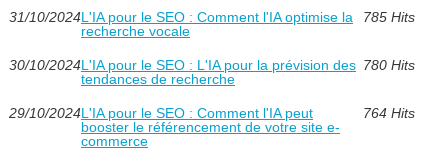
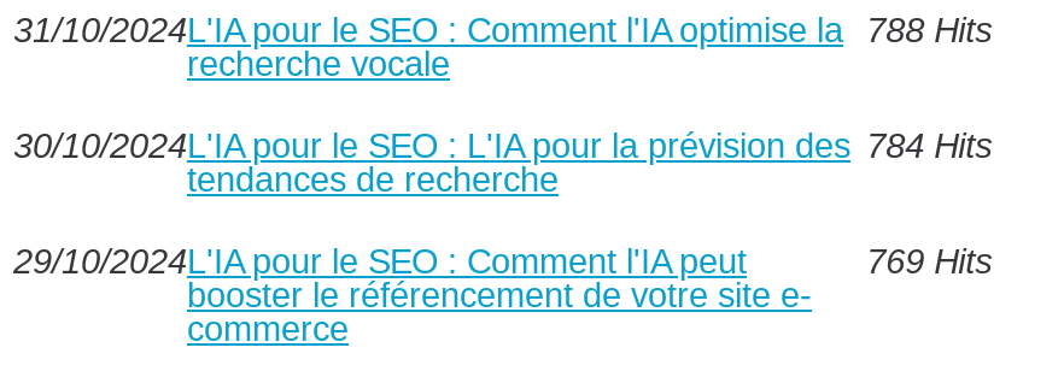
[9,9,415,25] 31/10/2024L'IA pour le SEO : Comment l'IA optimise la 785 Hits -> [13,12,992,50] 31/10/2024L'IA pour le SEO : Comment l'IA optimise la 788 Hits
[9,57,415,73] 30/10/2024L'IA pour le SEO : L'IA pour la prévision des 780 Hits -> [13,127,992,166] 30/10/2024L'IA pour le SEO : L'IA pour la prévision des 784 Hits
[363,105,415,121] 764 Hits -> [866,243,992,281] 769 Hits

